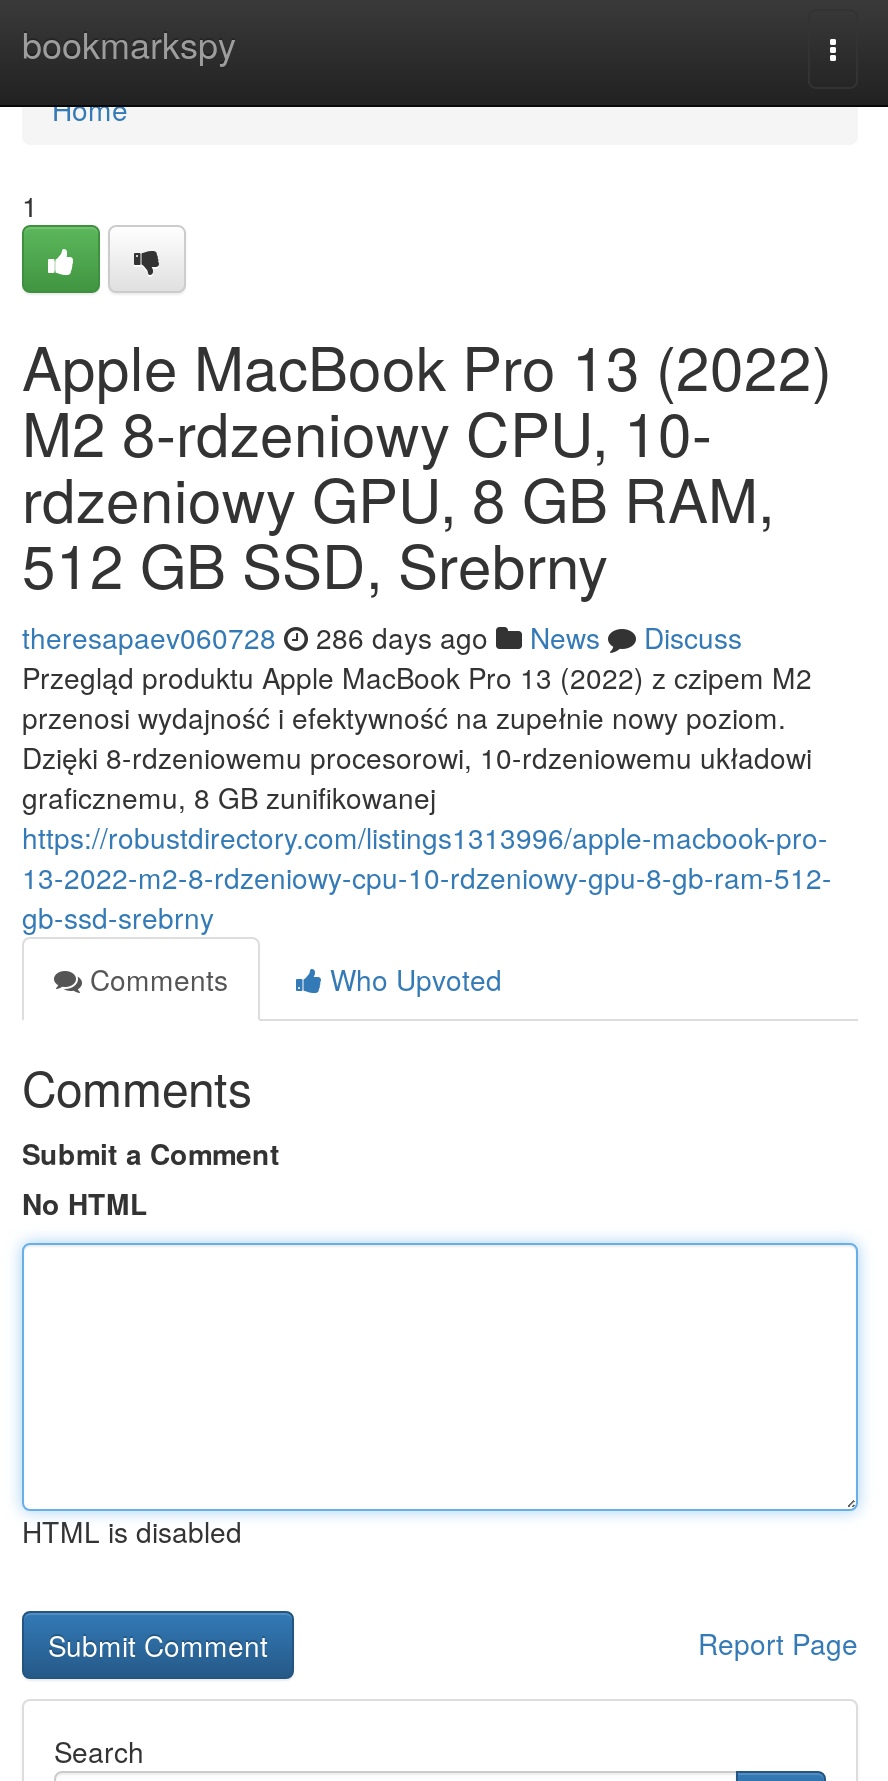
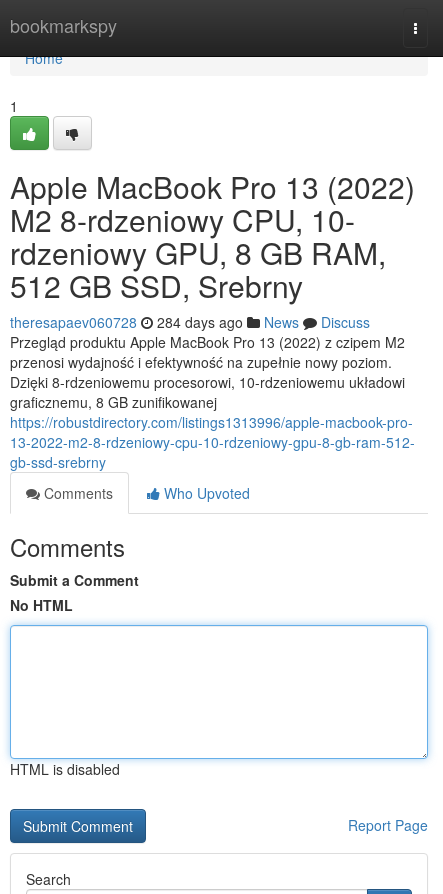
[22,617,742,657] theresapaev060728 286 days ago News Discuss -> [10,312,370,332] theresapaev060728 284 days ago News Discuss

